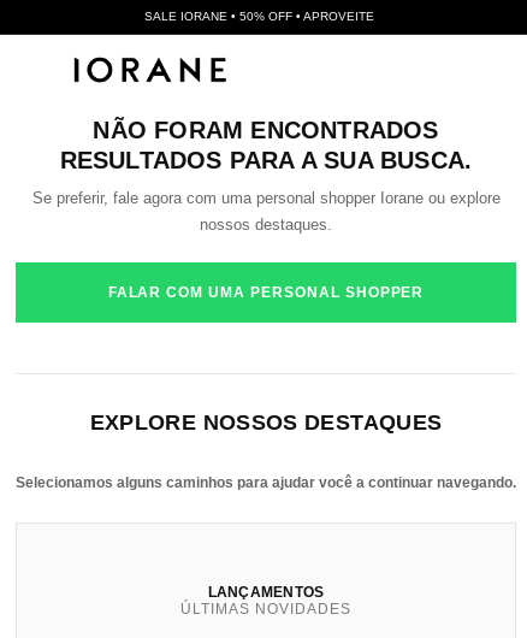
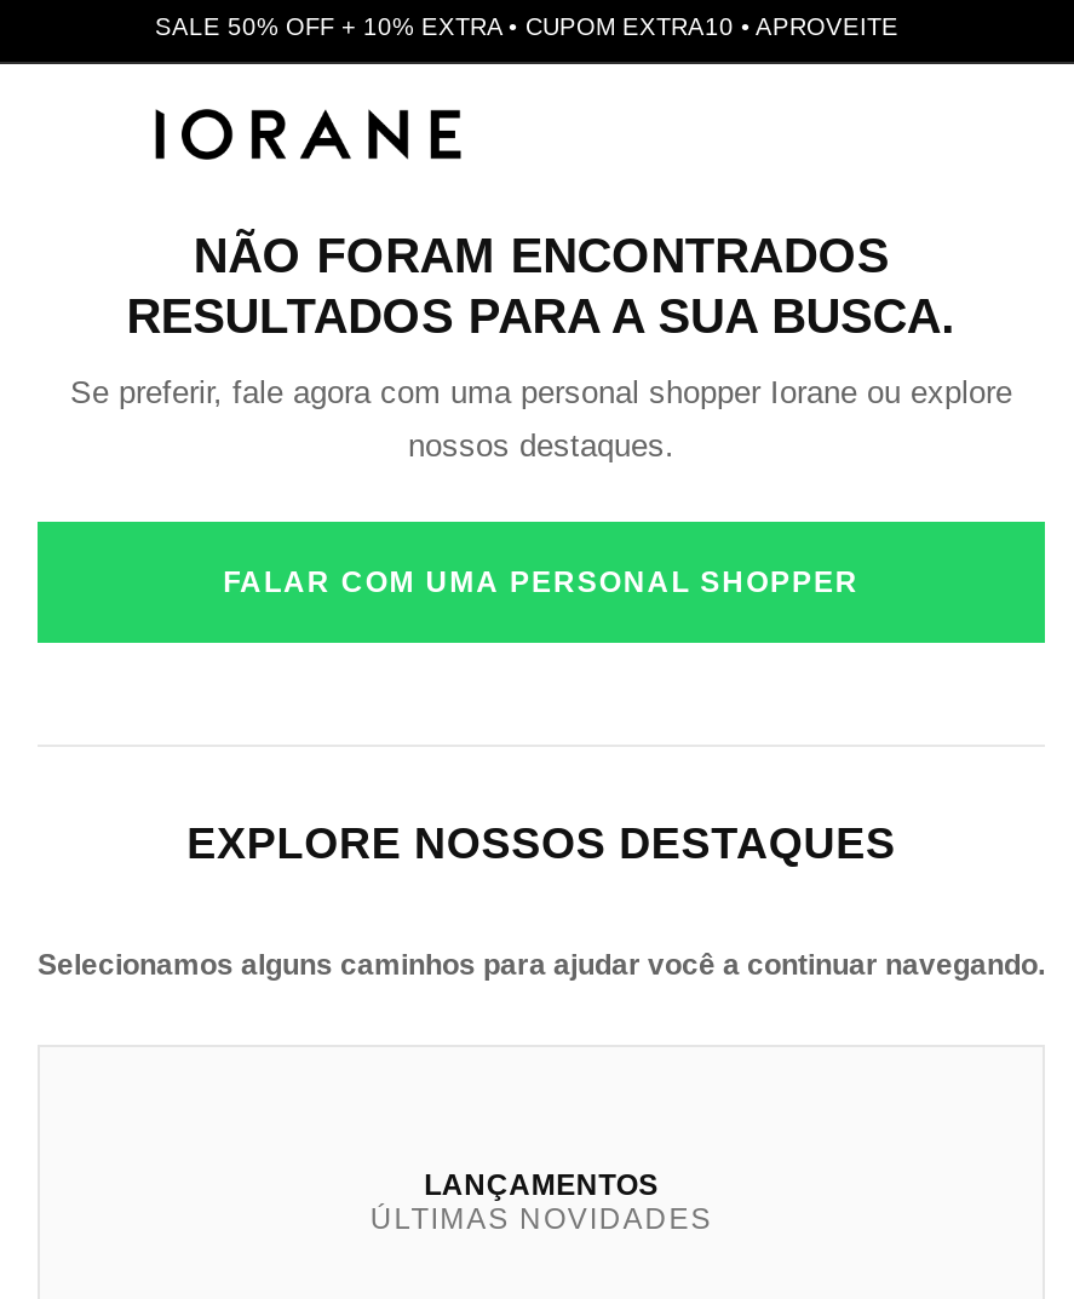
[144,10,374,23] SALE IORANE • 50% OFF • APROVEITE -> [155,13,898,40] SALE 50% OFF + 10% EXTRA • CUPOM EXTRA10 • APROVEITE

